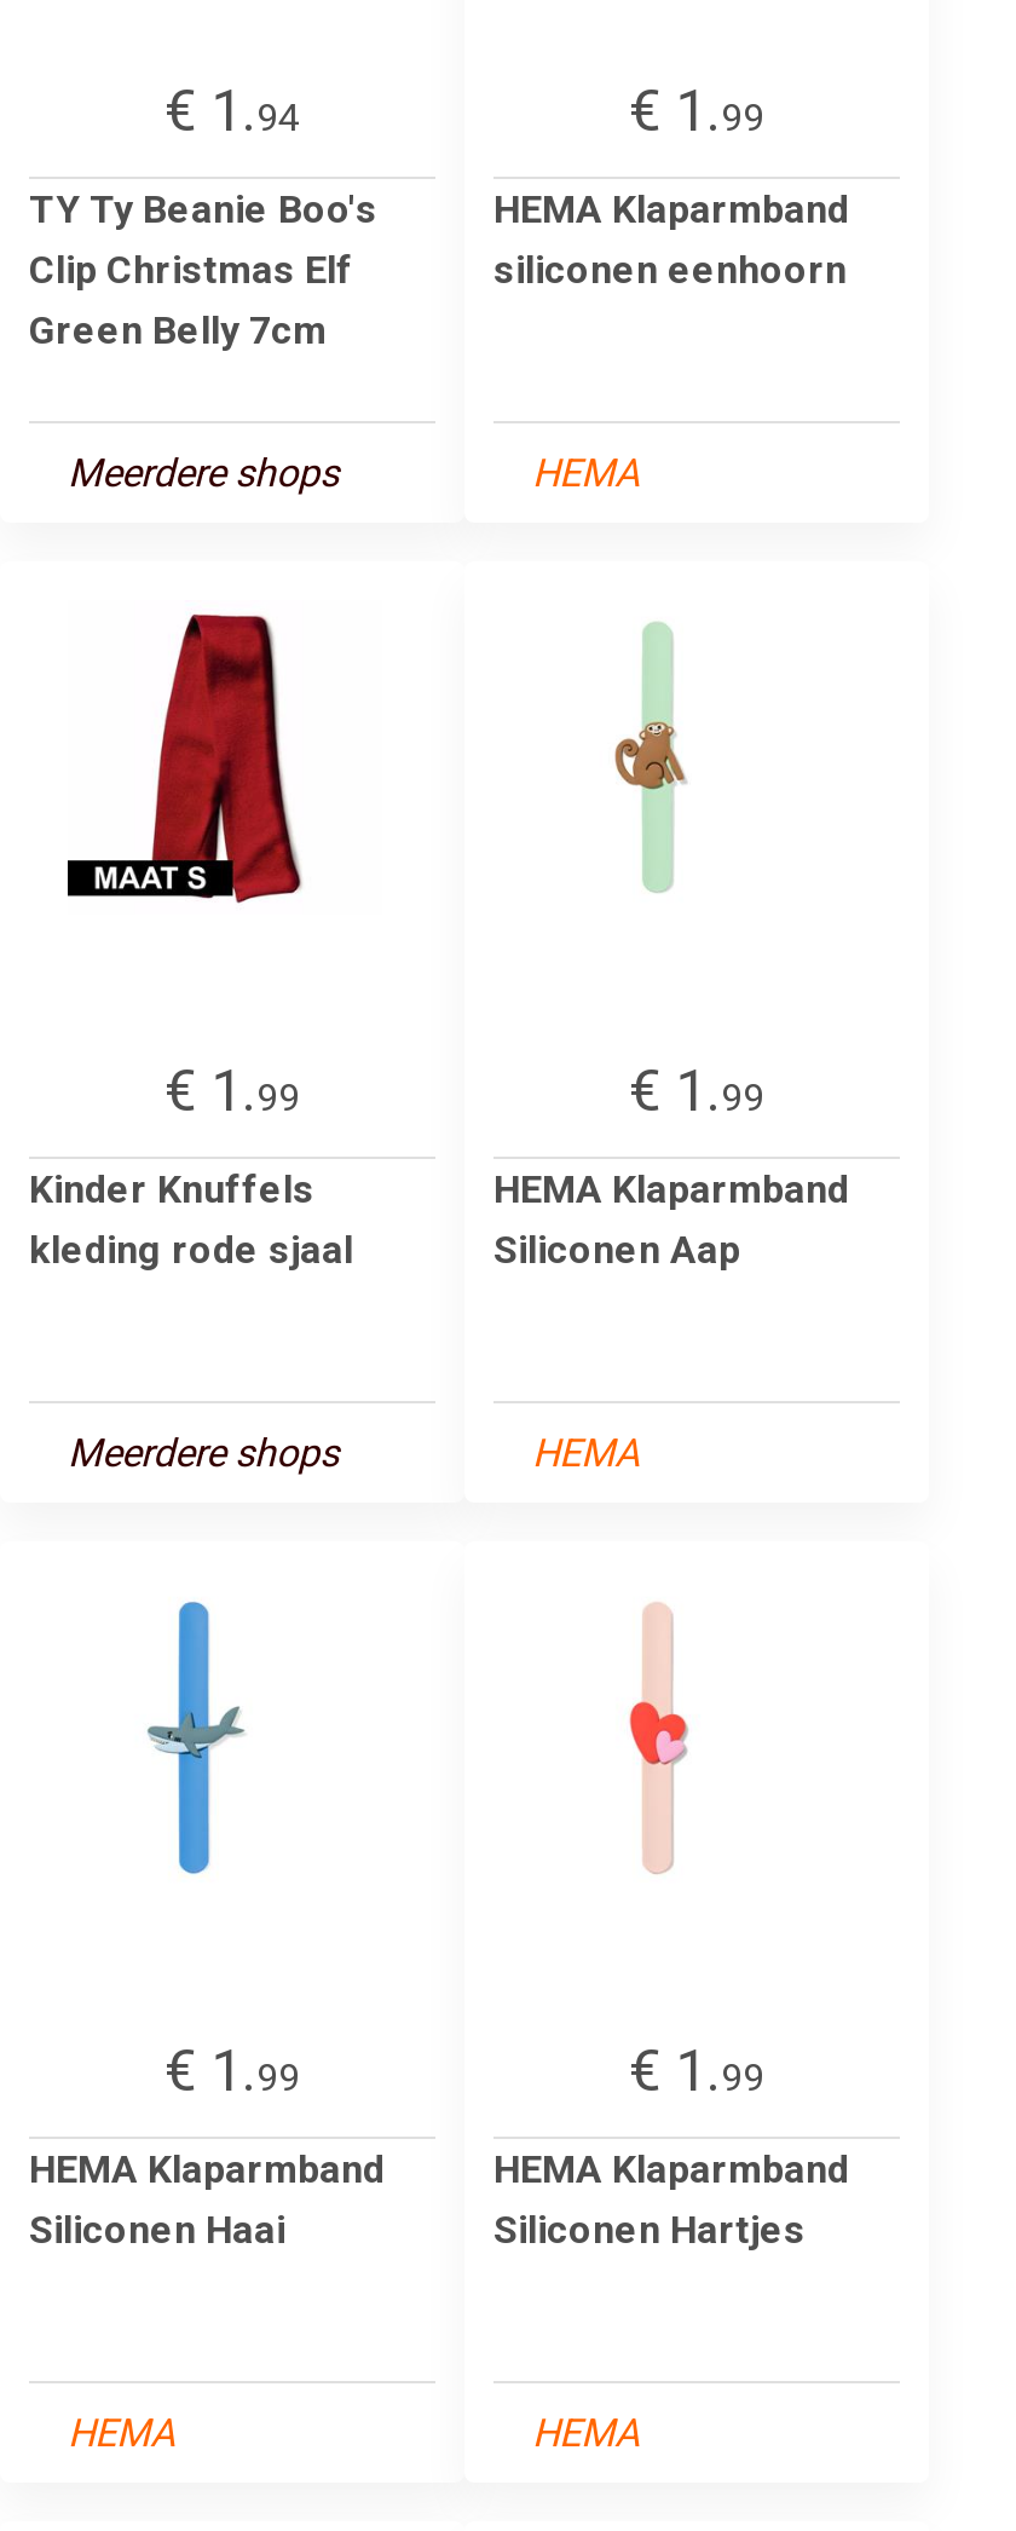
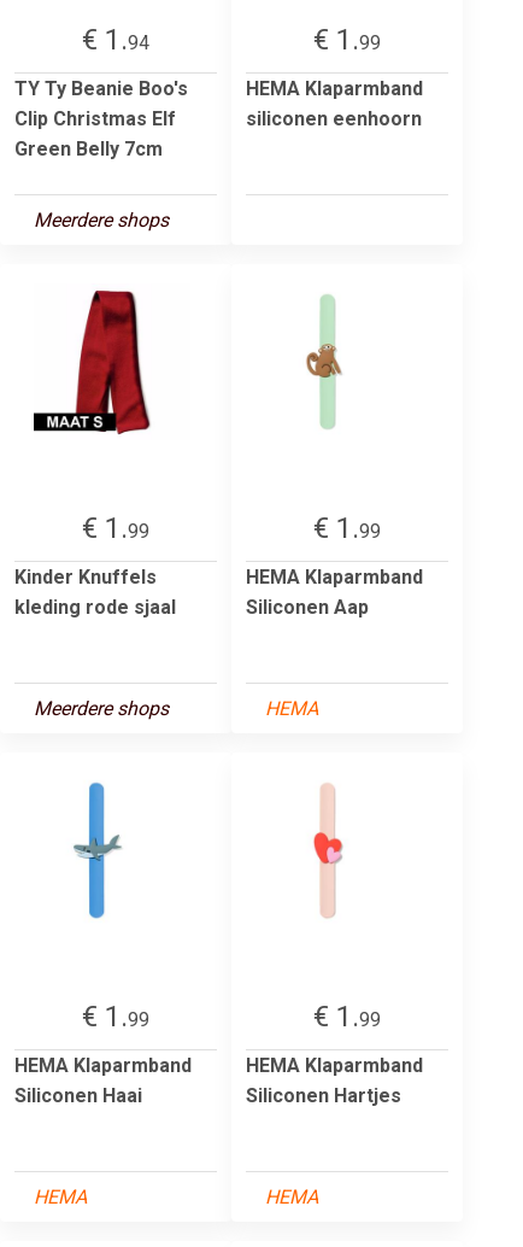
[532,450,639,496] HEMA -> none

